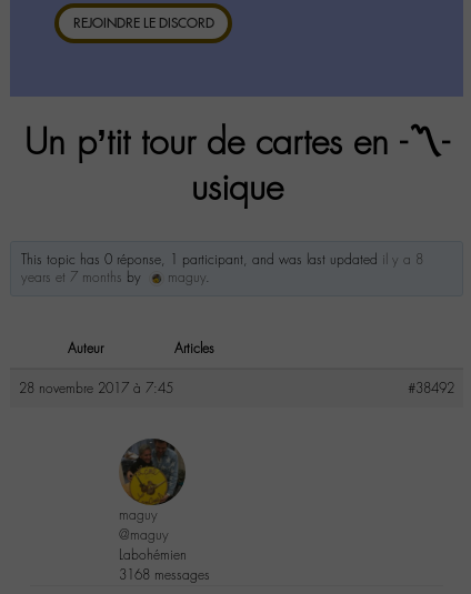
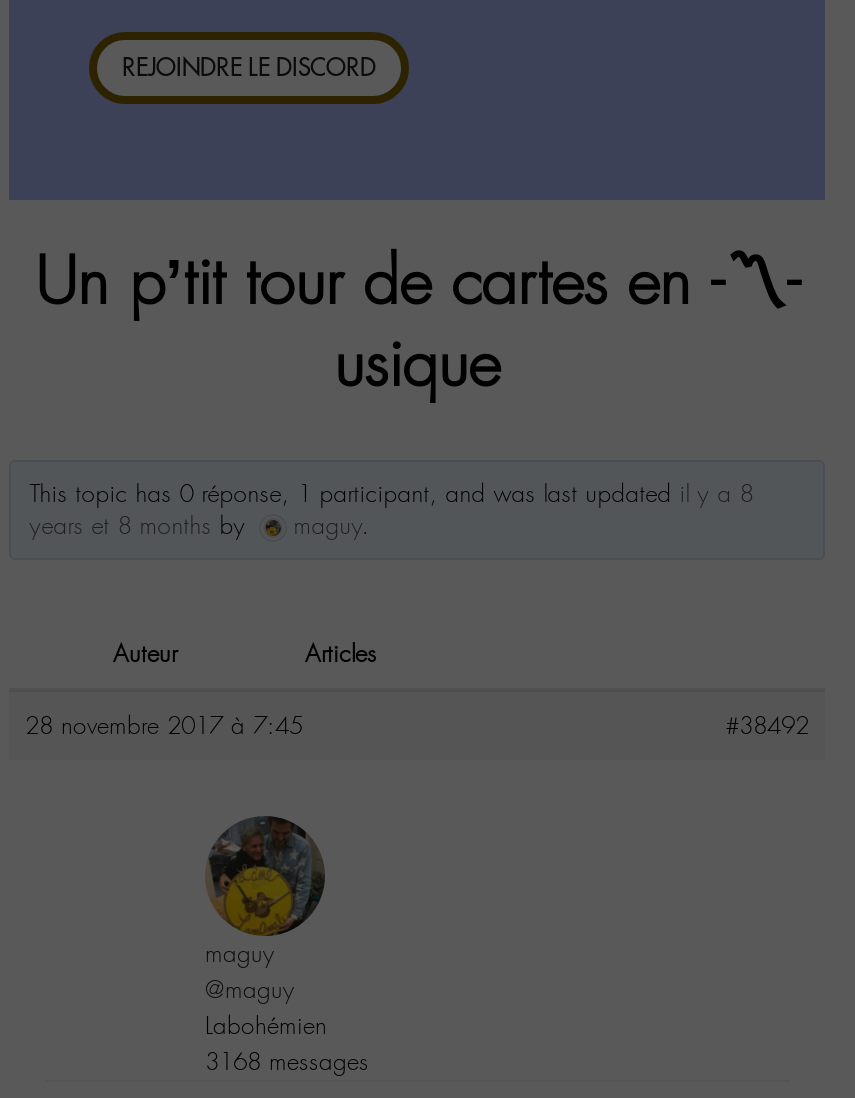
[21,269,146,286] years et 7 months by -> [29,510,253,542] years et 8 months by

